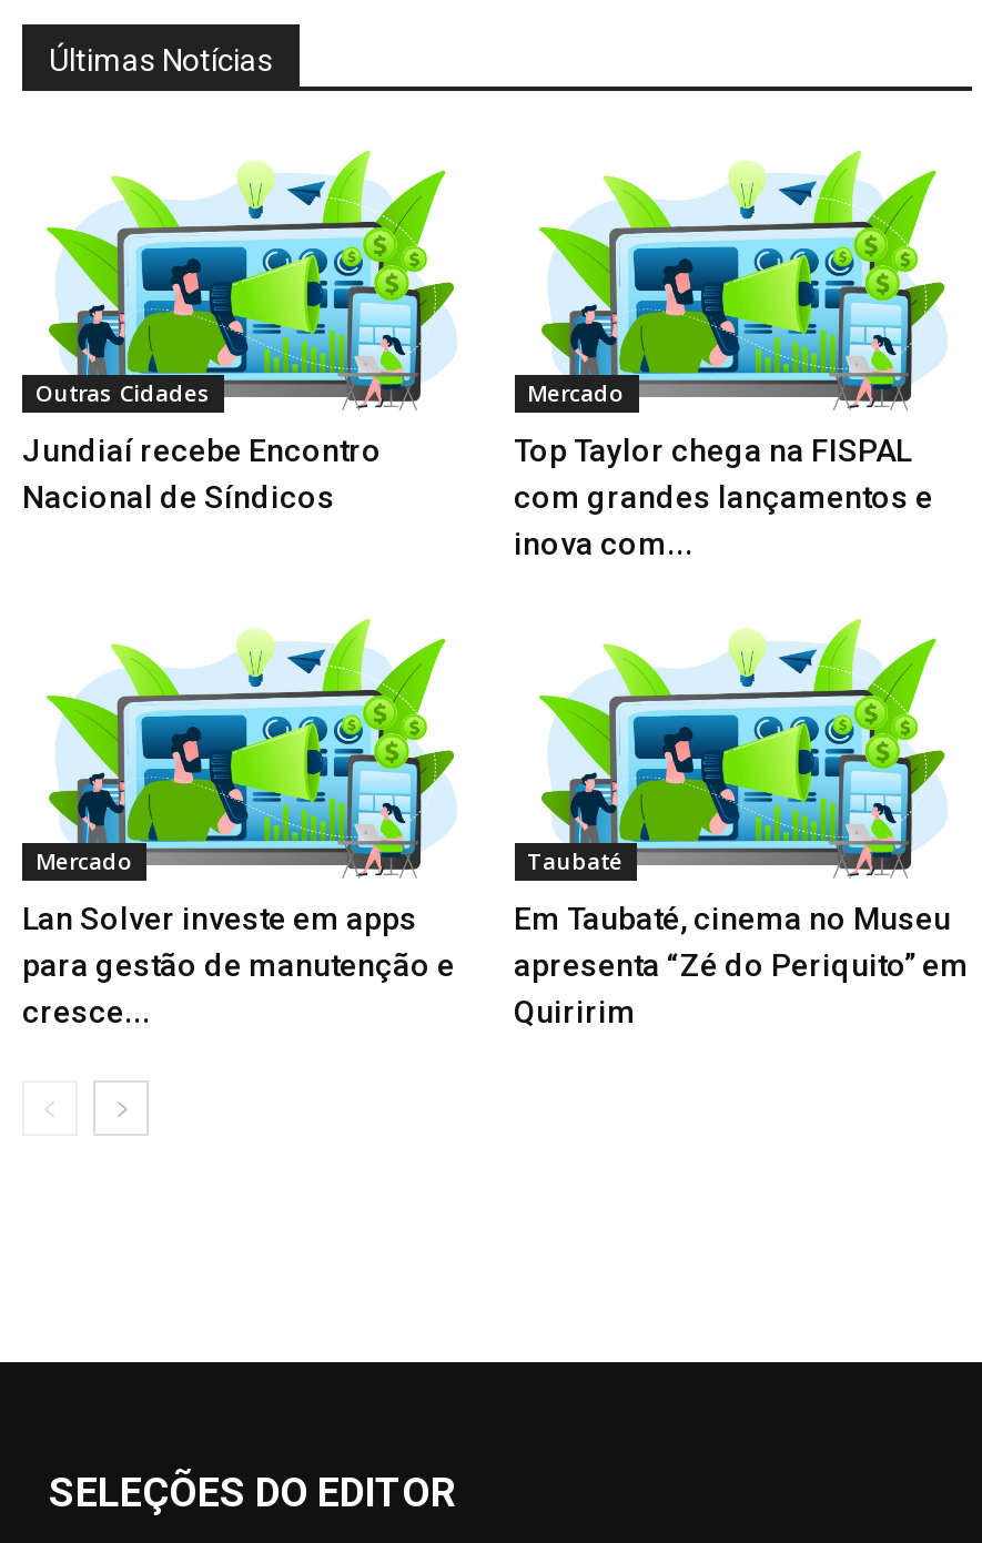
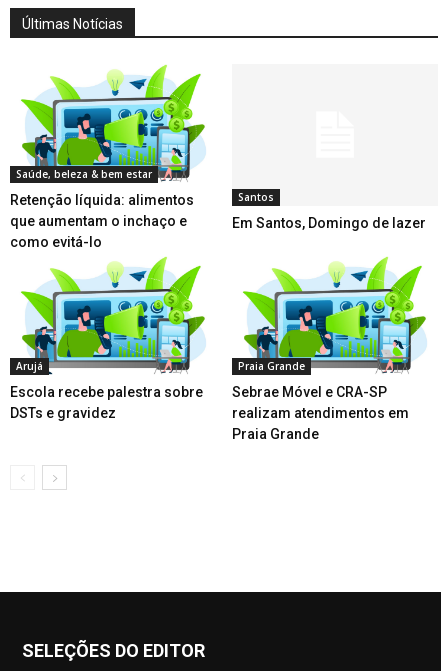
[539,149,948,410] [image] -> none
[36,377,211,408] Outras Cidades -> [16,167,152,181] Saúde, beleza & bem estar
[527,377,625,408] Mercado -> [237,190,273,204] Santos
[22,432,382,514] Jundiaí recebe Encontro | Nacional de Síndicos -> [10,192,194,250] Retenção líquida: alimentos | que aumentam o inchaço e | como evitá-lo
[514,432,933,561] Top Taylor chega na FISPAL | com grandes lançamentos e | inova com... -> [231,215,425,231] Em Santos, Domingo de lazer
[36,844,133,875] Mercado -> [16,359,43,373] Arujá
[527,844,622,875] Taubaté -> [237,359,304,373] Praia Grande
[22,900,455,1029] Lan Solver investe em apps | para gestão de manutenção e | cresce... -> [10,384,203,421] Escola recebe palestra sobre | DSTs e gravidez
[514,900,969,1029] Em Taubaté, cinema no Museu | apresenta “Zé do Periquito” em | Quiririm -> [231,384,408,442] Sebrae Móvel e CRA-SP | realizam atendimentos em | Praia Grande

